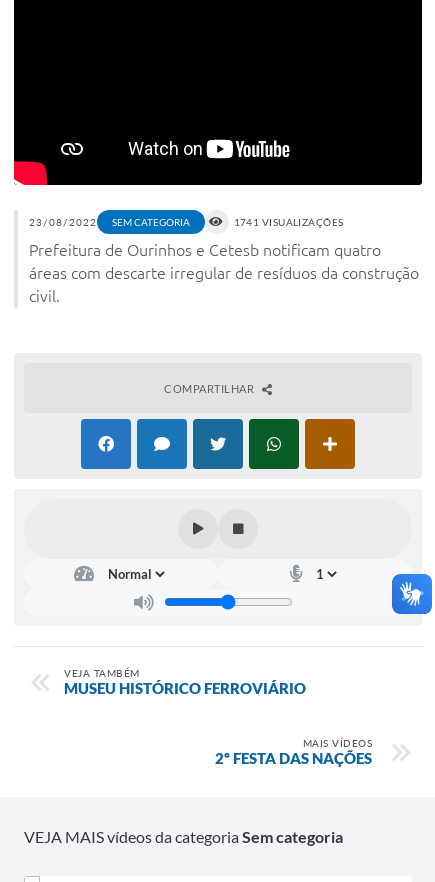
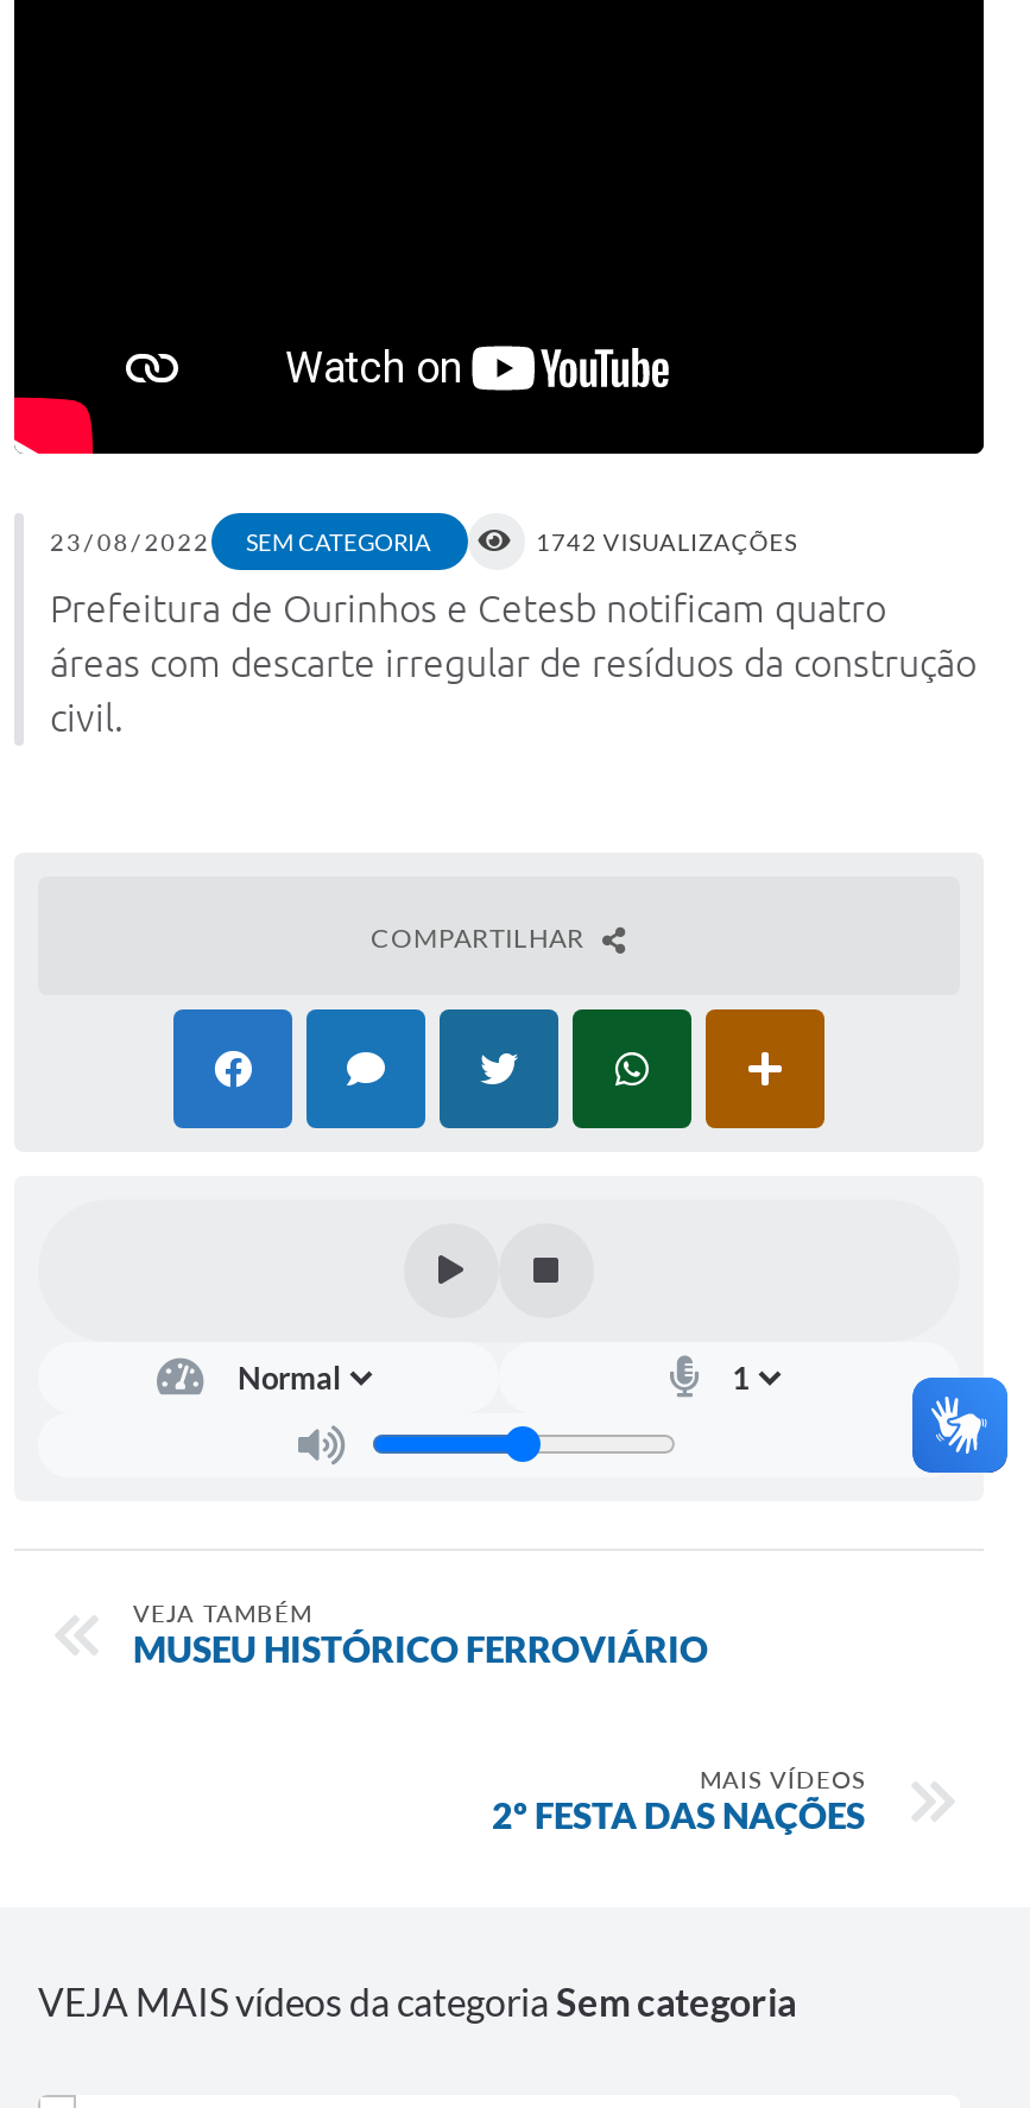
[233,216,344,228] 1741 VISUALIZAÇÕES -> [536,527,797,555] 1742 VISUALIZAÇÕES

